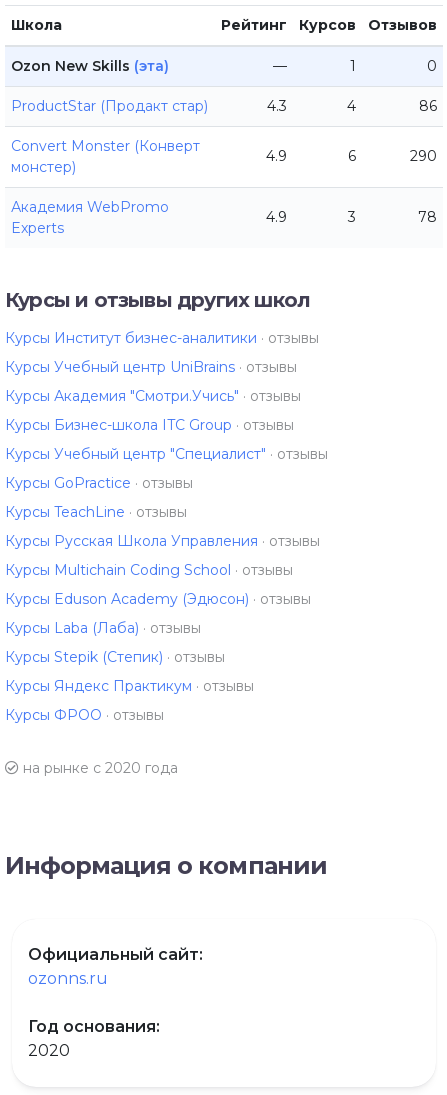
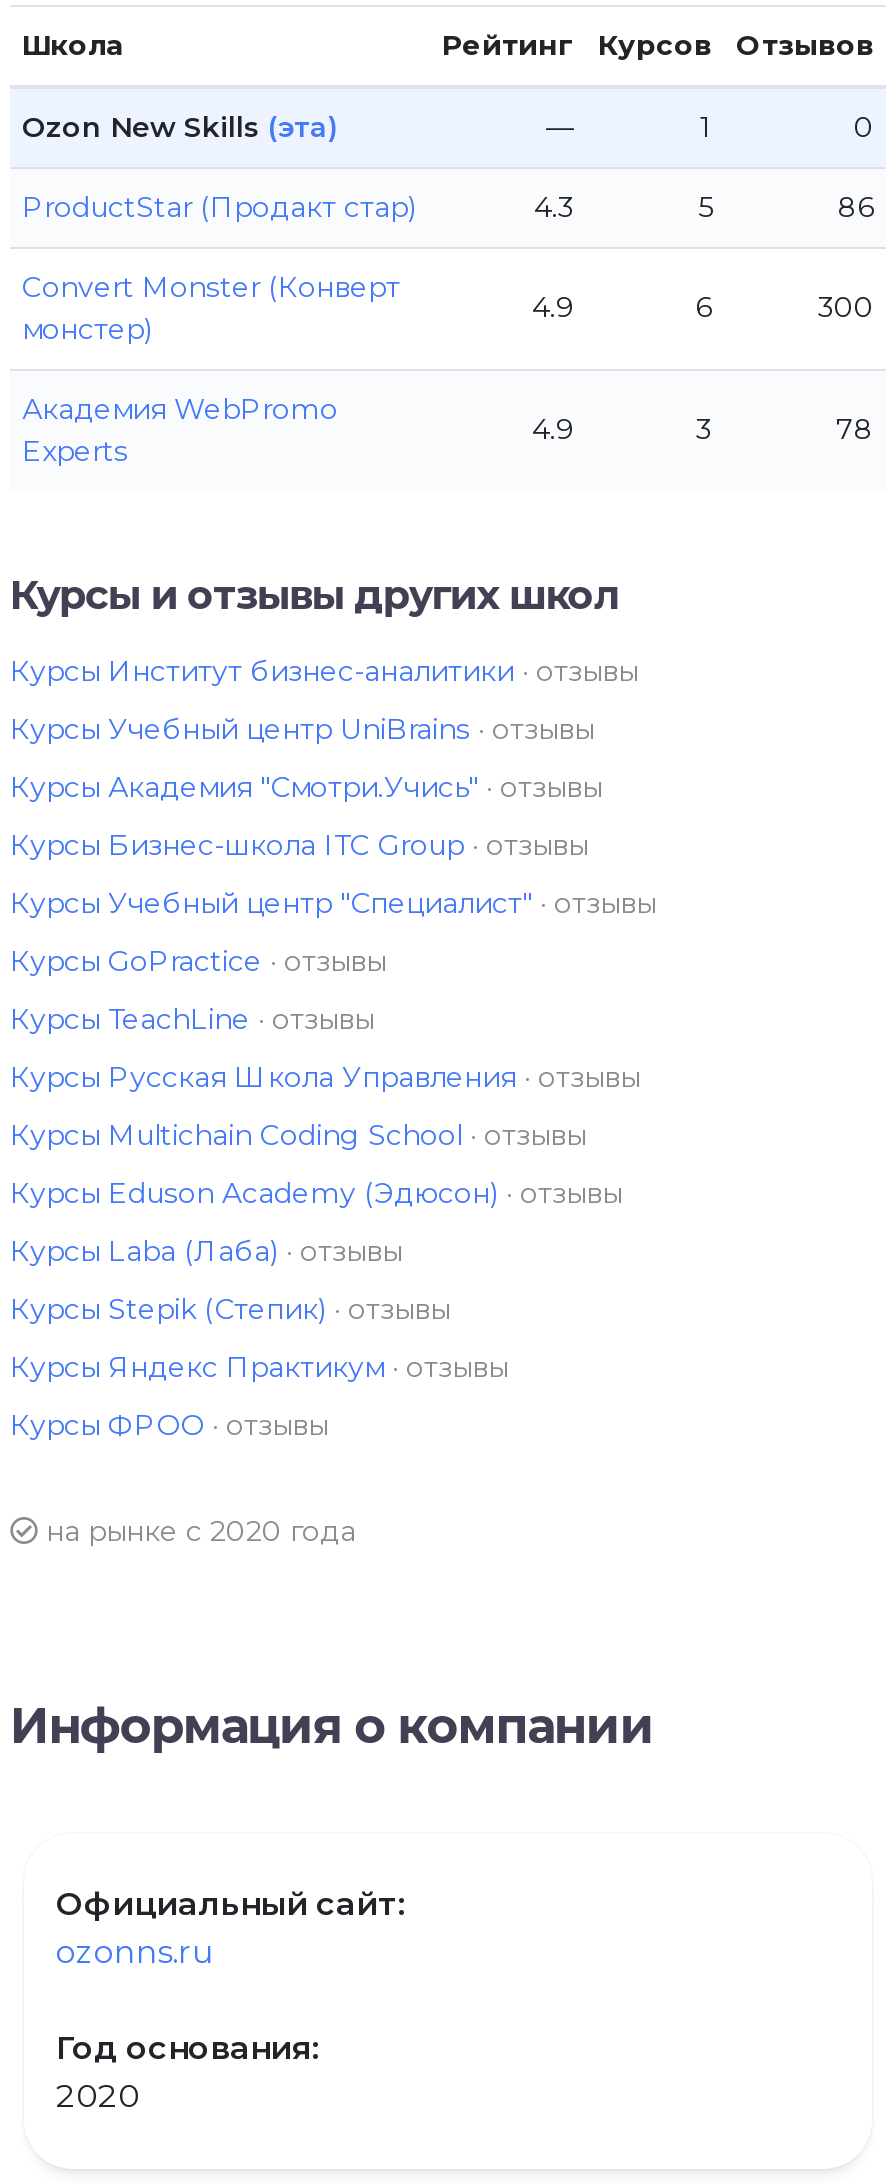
[347,97,356,115] 4 -> [698,189,712,225] 5
[410,147,437,165] 290 -> [818,289,874,325] 300

